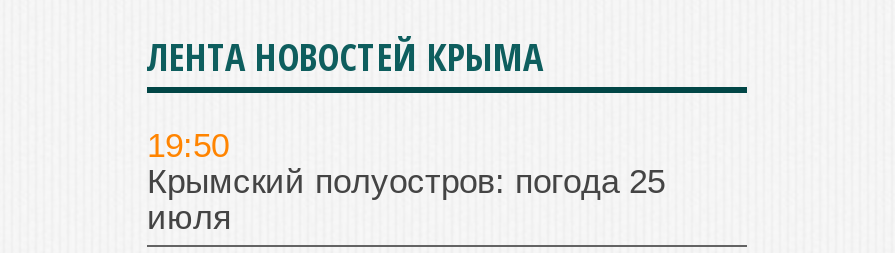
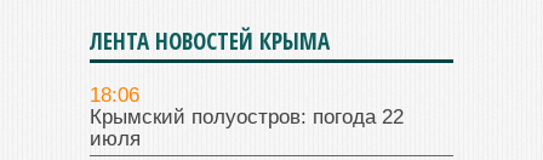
[147,127,229,165] 19:50 -> [90,84,139,107] 18:06
[147,163,665,201] Крымский полуостров: погода 25 -> [90,105,404,128] Крымский полуостров: погода 22

